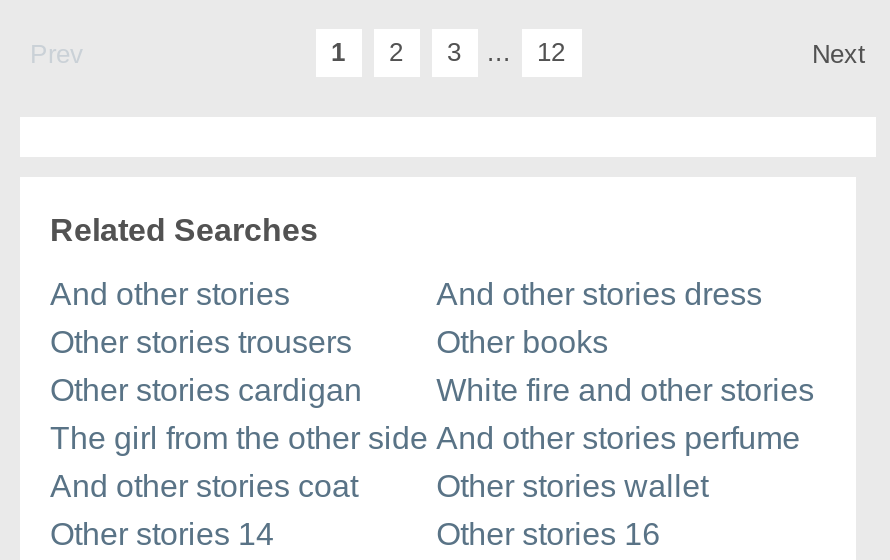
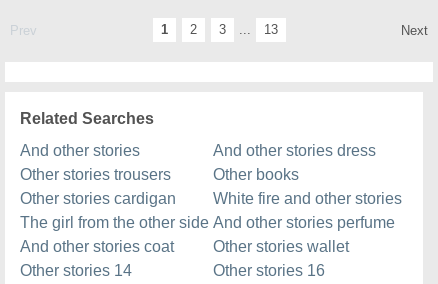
[537,37,565,67] 12 -> [263,22,277,37] 13

